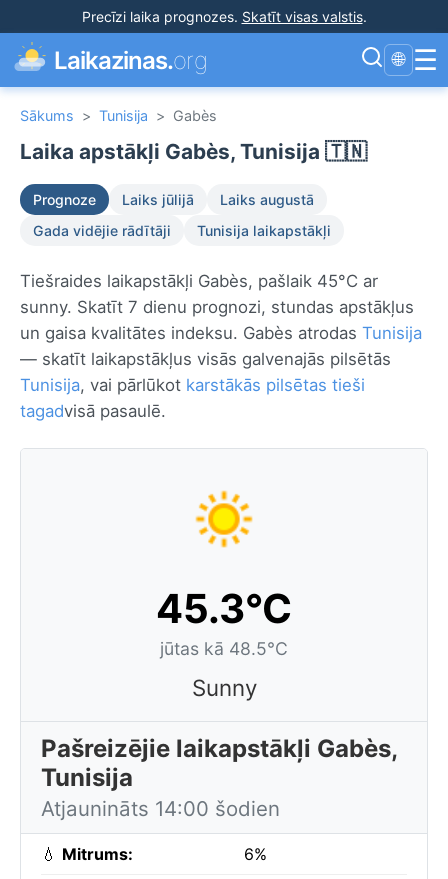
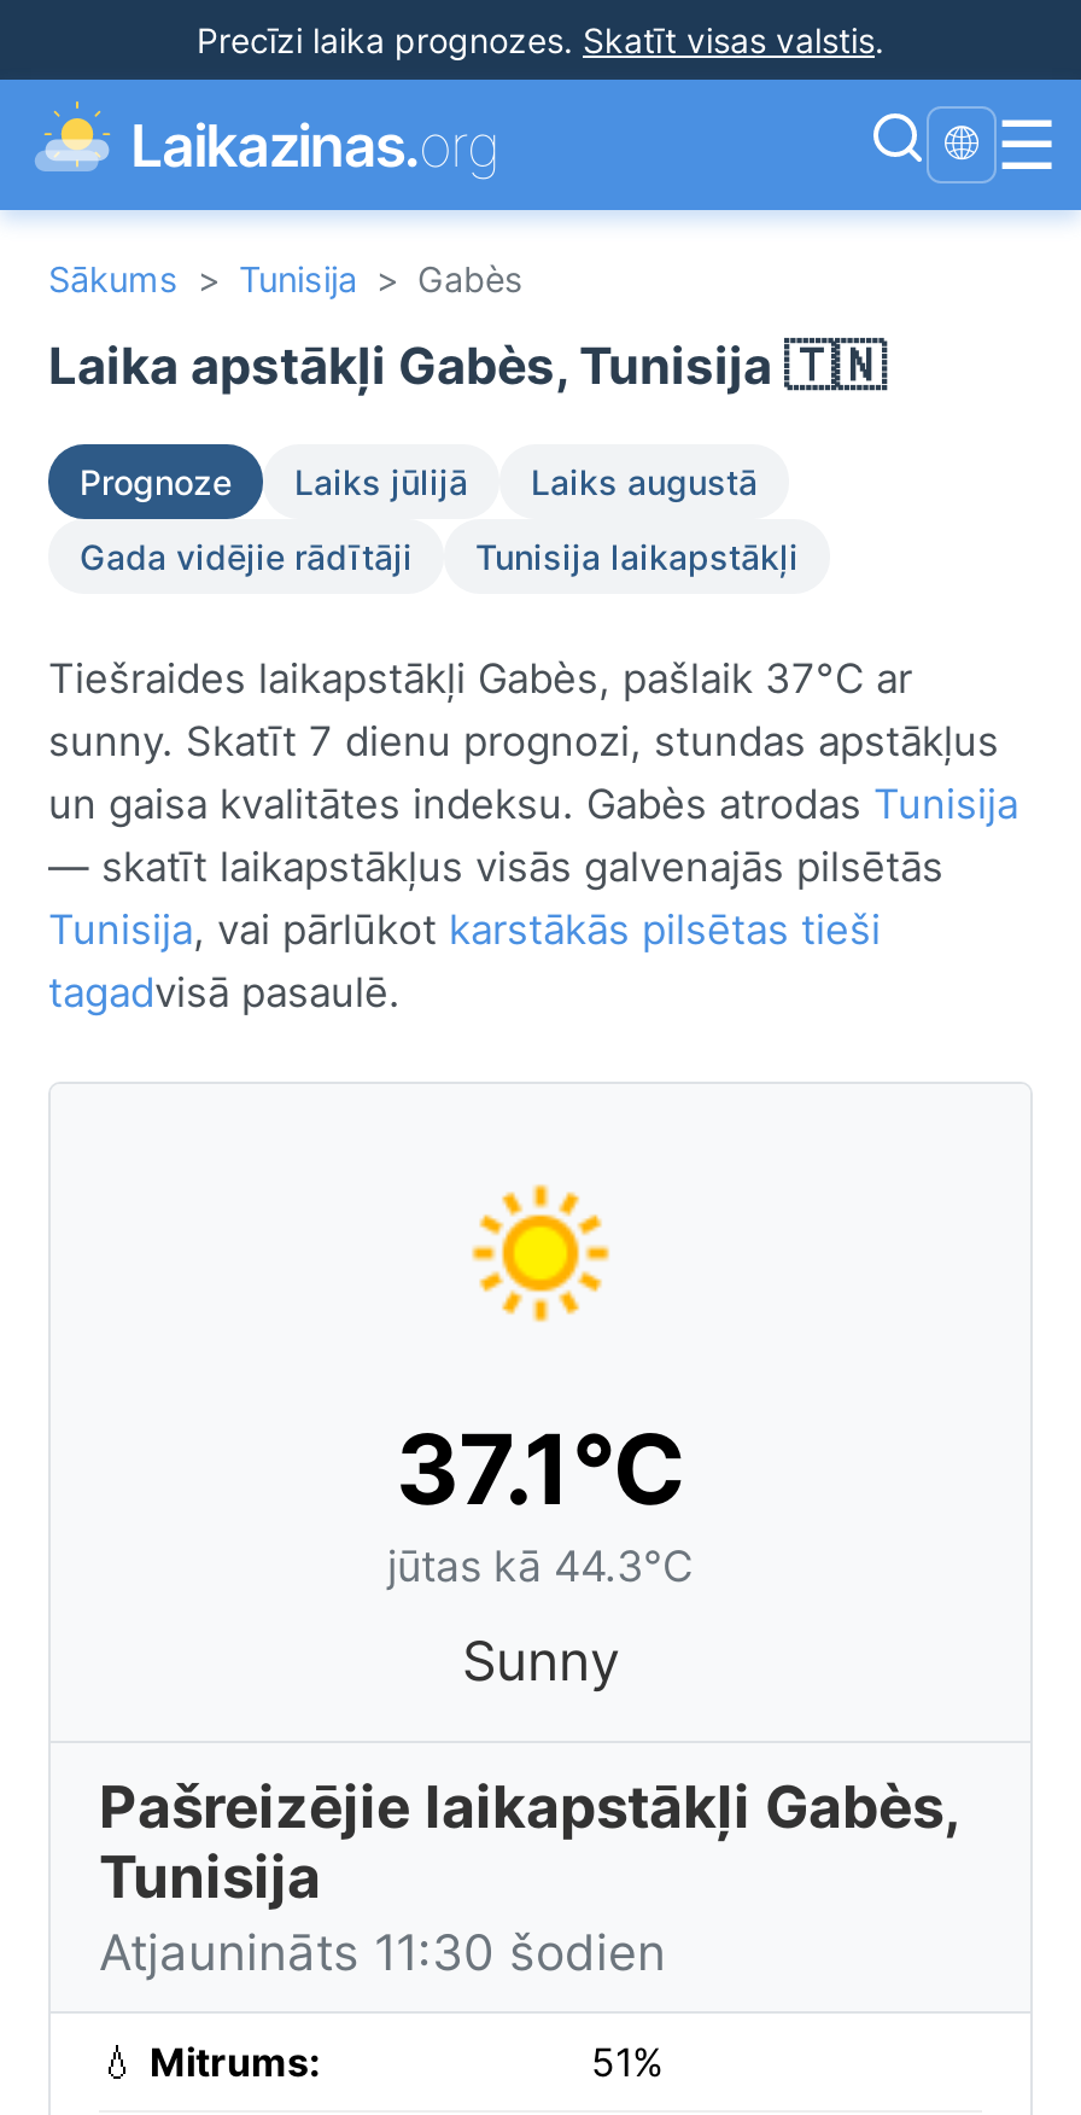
[20,271,378,291] Tiešraides laikapstākļi Gabès, pašlaik 45°C ar -> [48,654,912,703] Tiešraides laikapstākļi Gabès, pašlaik 37°C ar
[156,584,292,659] 45.3°C | jūtas kā 48.5°C -> [387,1410,694,1591] 37.1°C | jūtas kā 44.3°C
[41,796,280,821] Atjaunināts 14:00 šodien -> [99,1922,666,1982] Atjaunināts 11:30 šodien
[244,844,267,864] 6% -> [591,2038,664,2086] 51%

